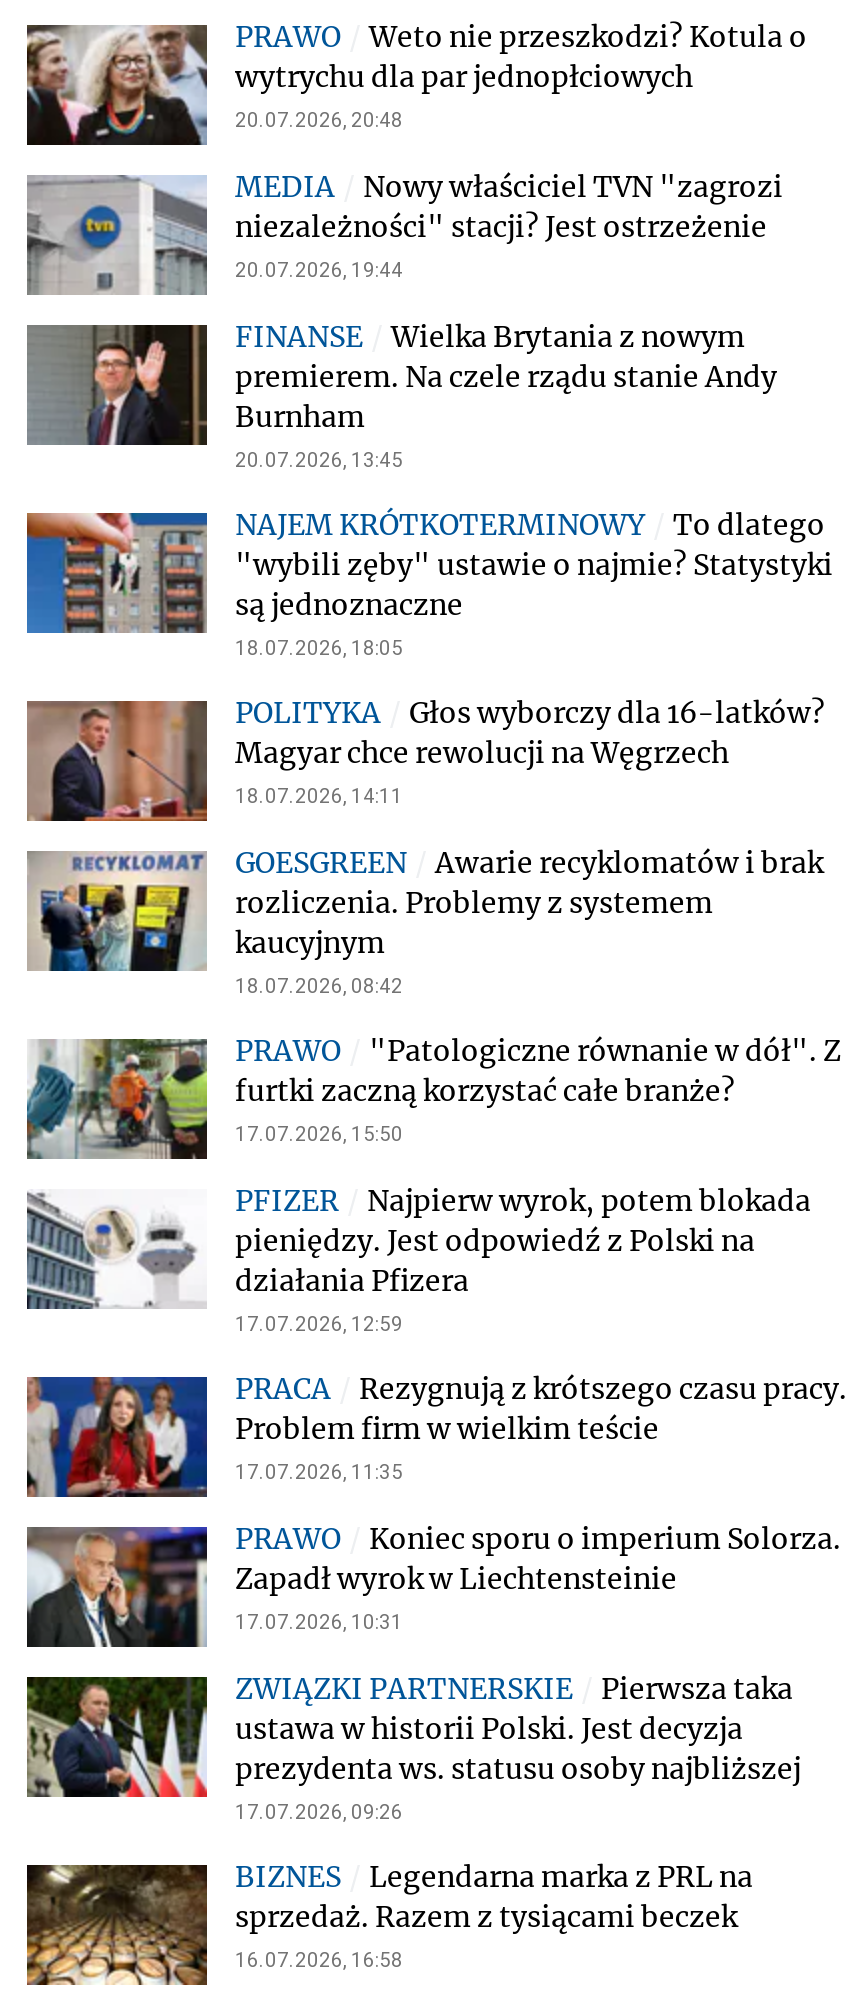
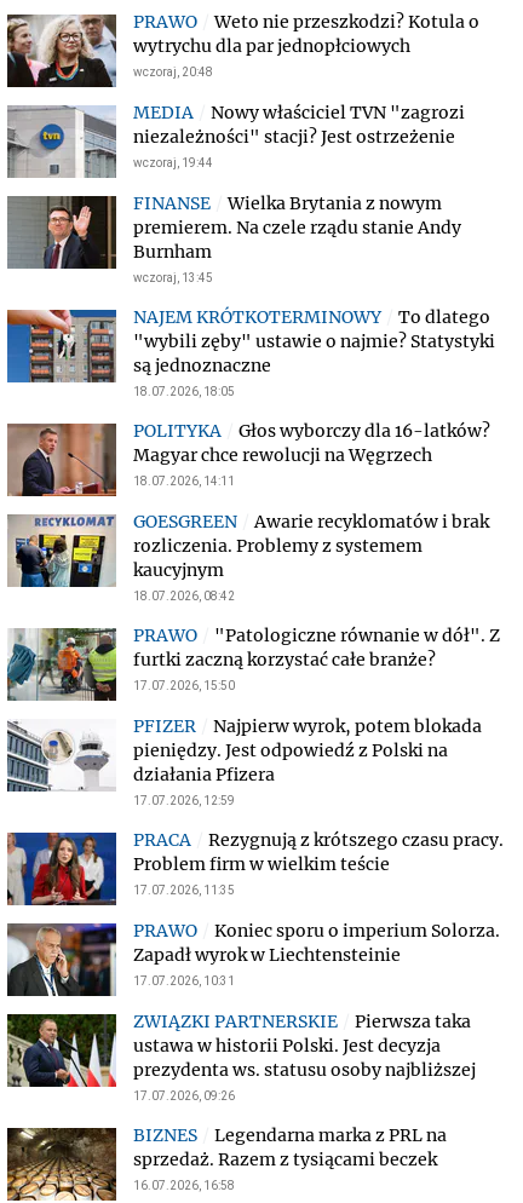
[235,109,403,131] 20.07.2026, 20:48 -> [133,65,213,79] wczoraj, 20:48
[235,259,403,281] 20.07.2026, 19:44 -> [133,156,213,169] wczoraj, 19:44
[235,449,403,471] 20.07.2026, 13:45 -> [133,271,213,284] wczoraj, 13:45

